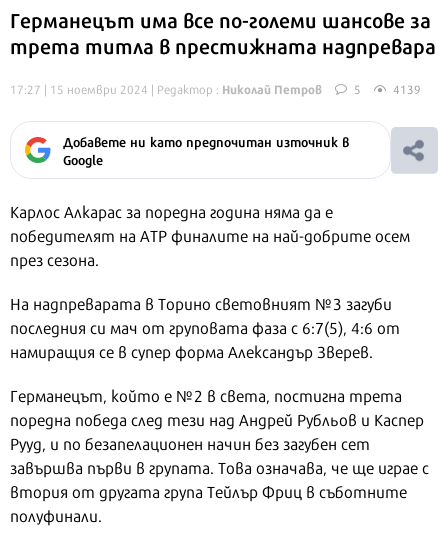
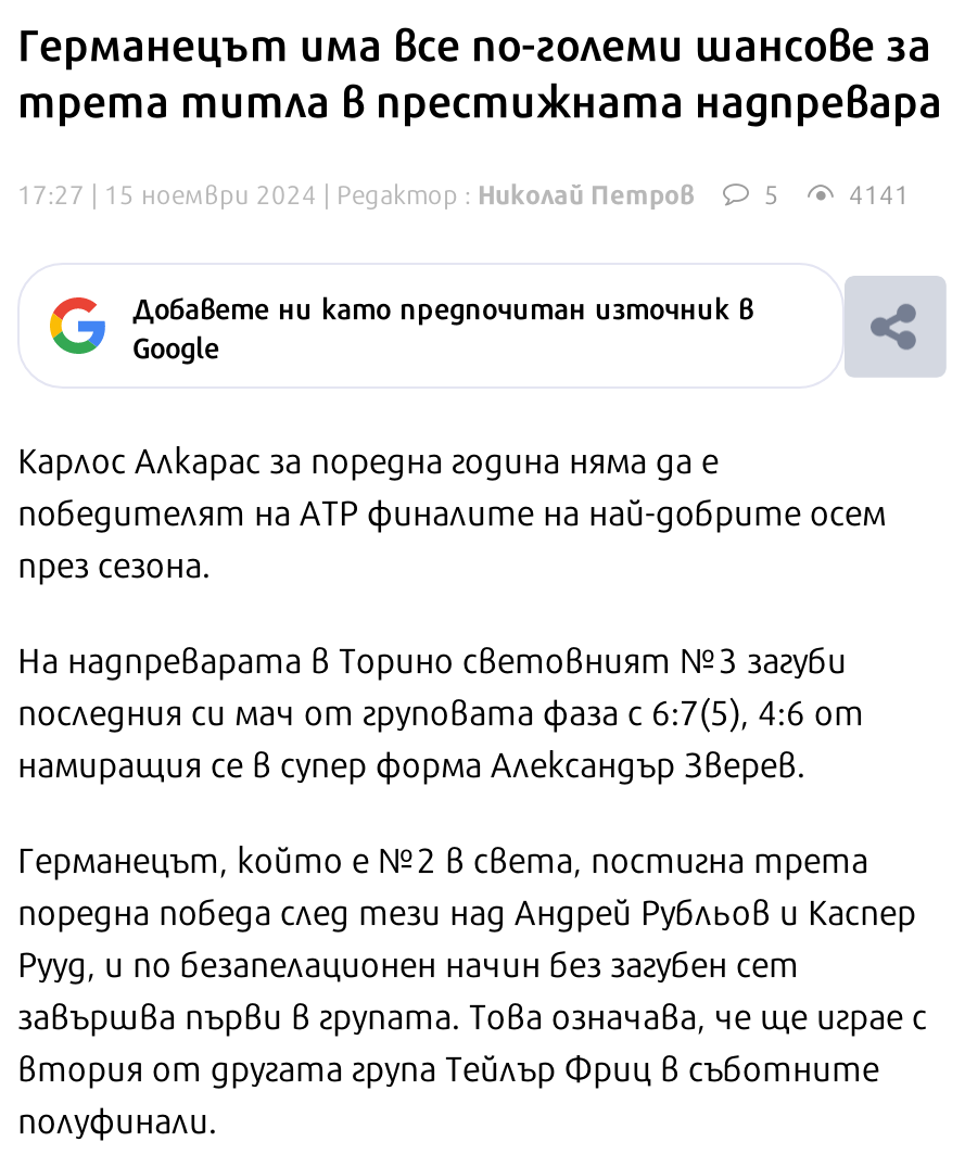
[393,80,421,98] 4139 -> [849,174,910,213] 4141

